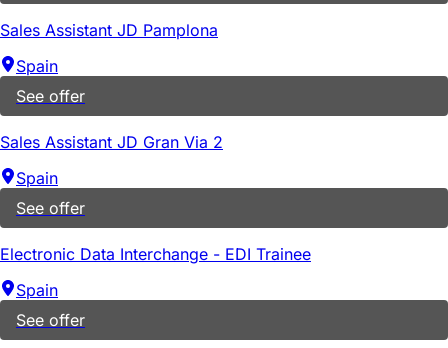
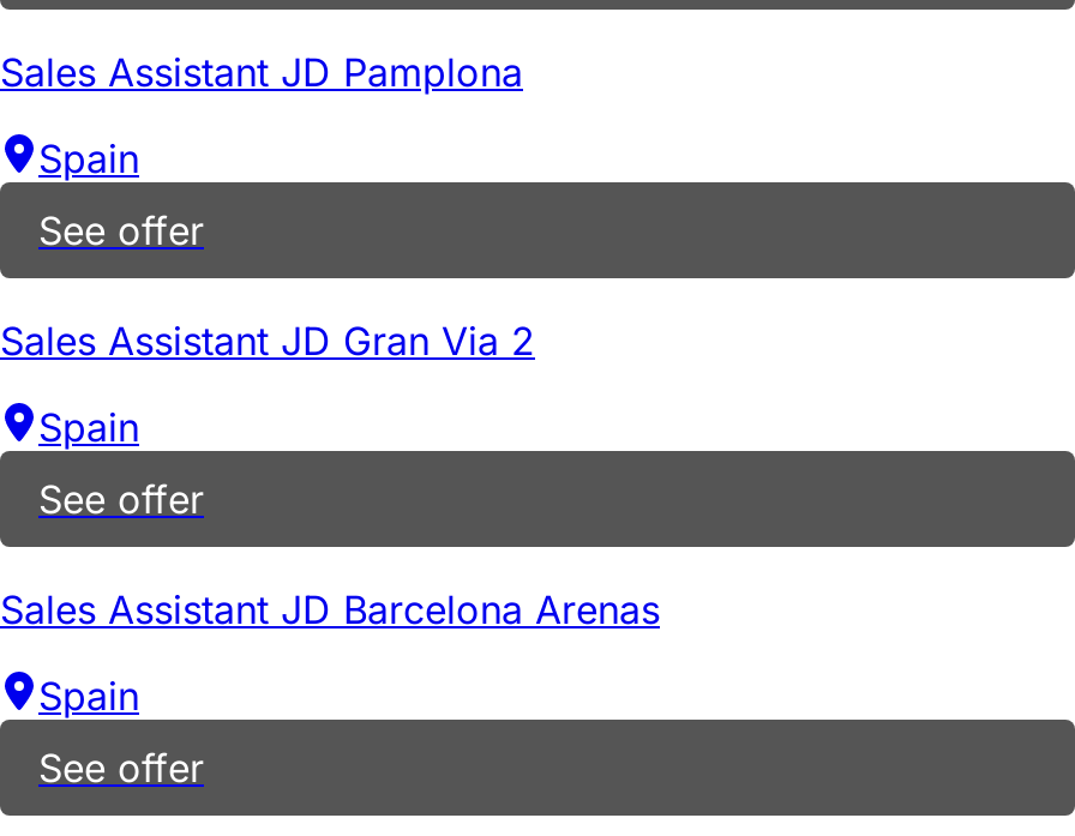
[0,244,311,264] Electronic Data Interchange - EDI Trainee -> [0,586,660,634] Sales Assistant JD Barcelona Arenas

